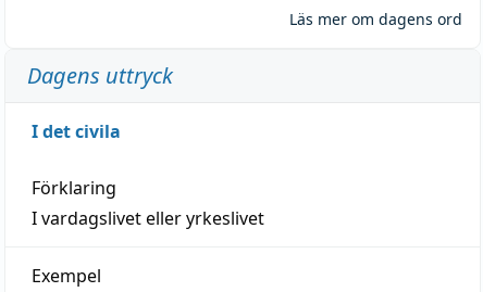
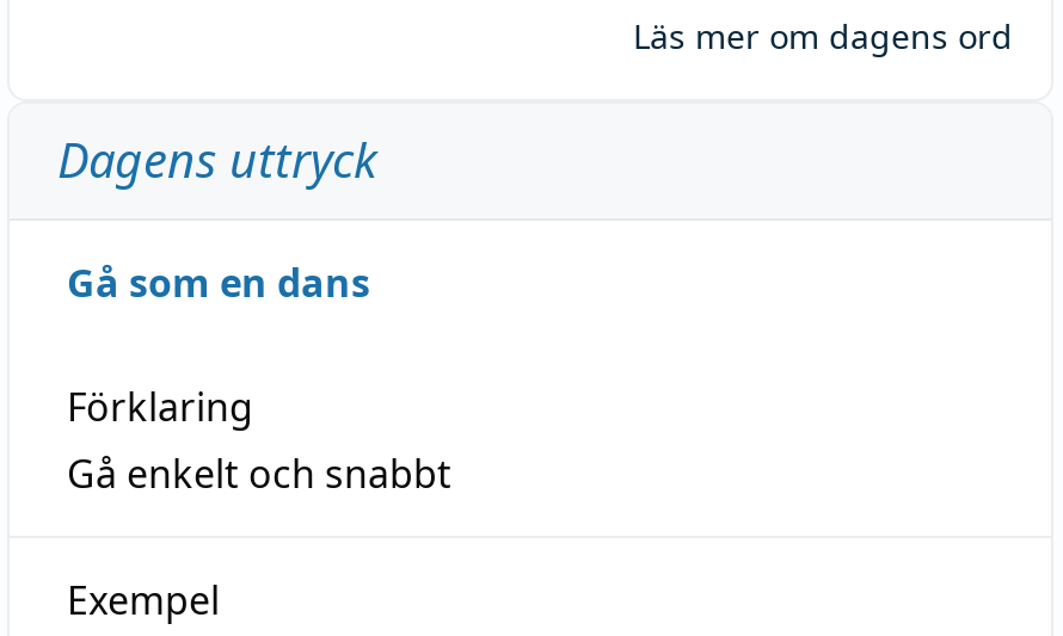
[32,119,121,143] I det civila -> [67,256,370,308] Gå som en dans
[32,206,264,230] I vardagslivet eller yrkeslivet -> [67,447,451,499] Gå enkelt och snabbt

